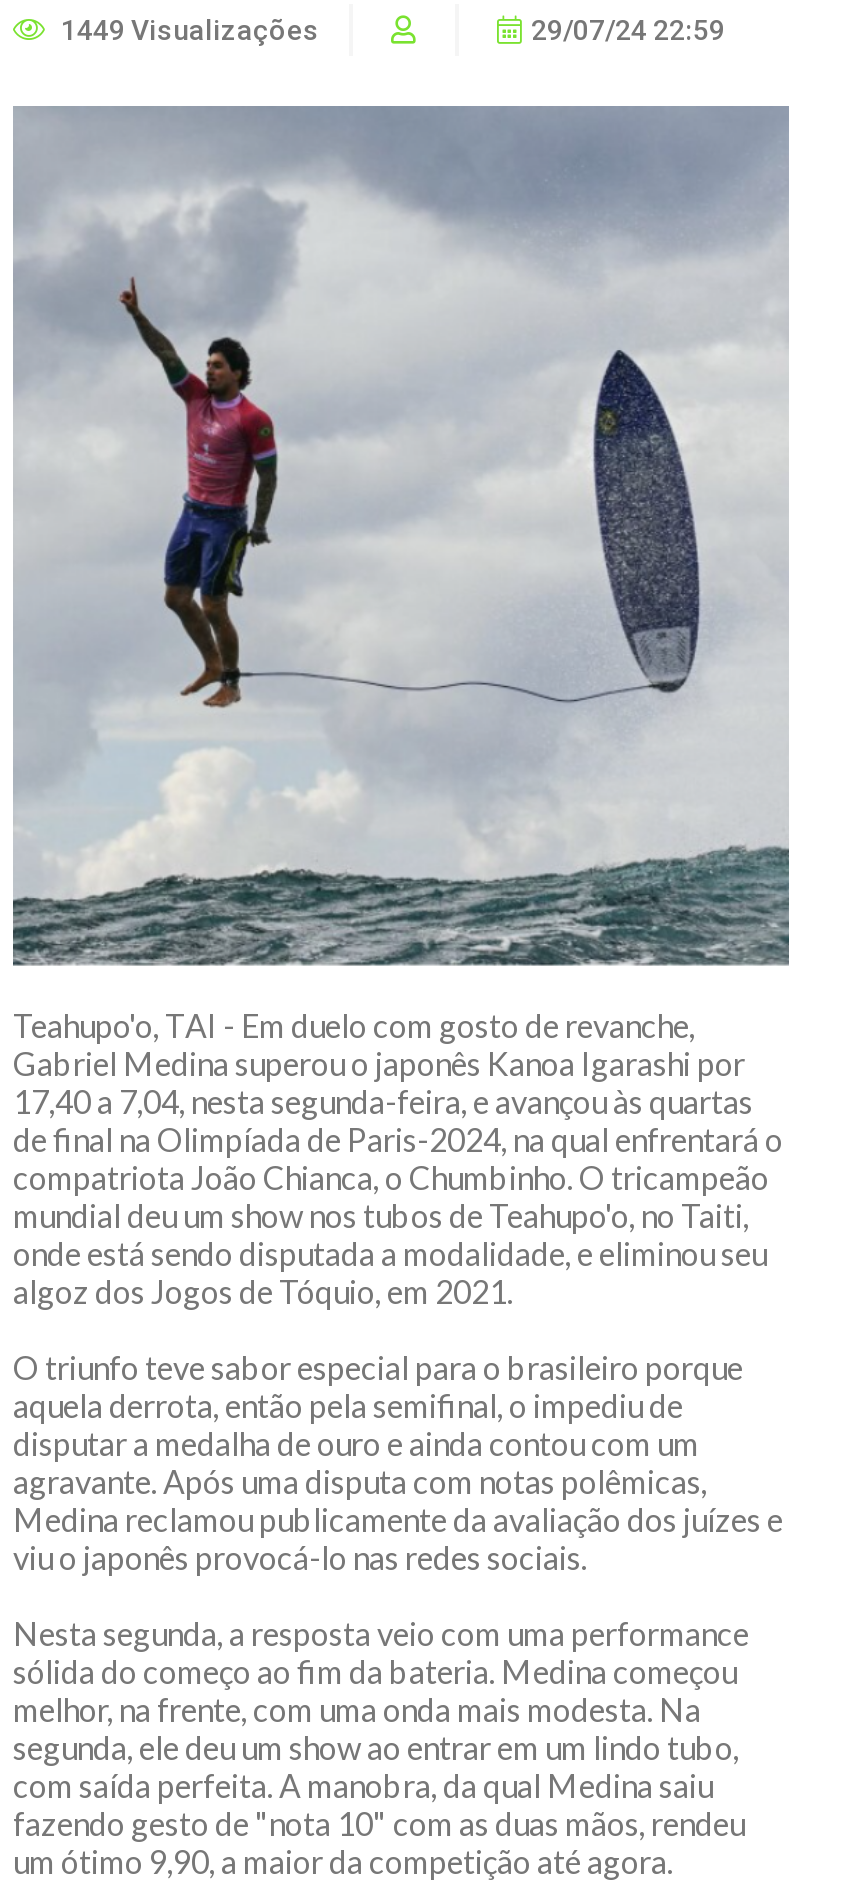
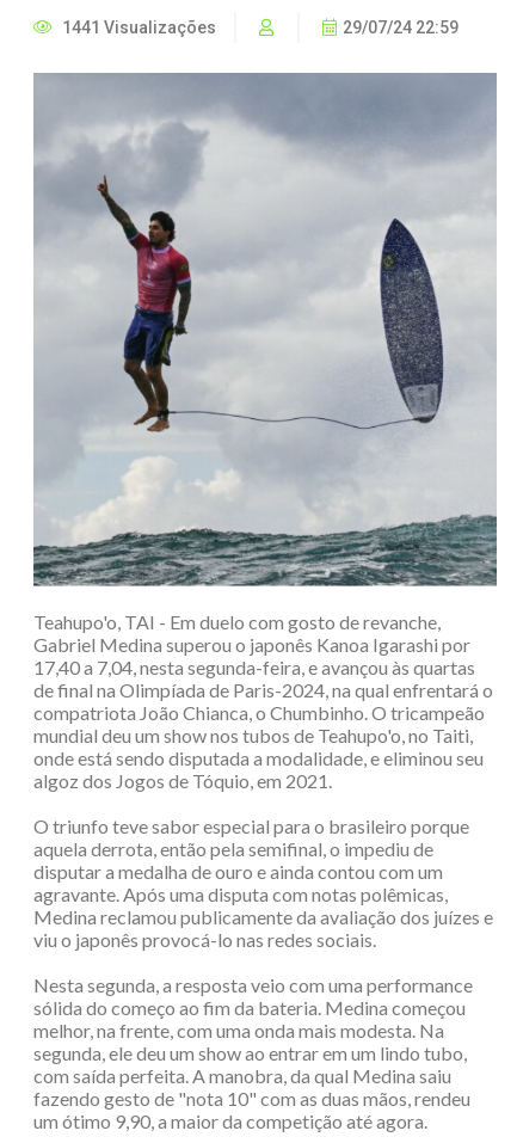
[55,14,319,46] 1449 Visualizações -> [59,18,216,37] 1441 Visualizações

